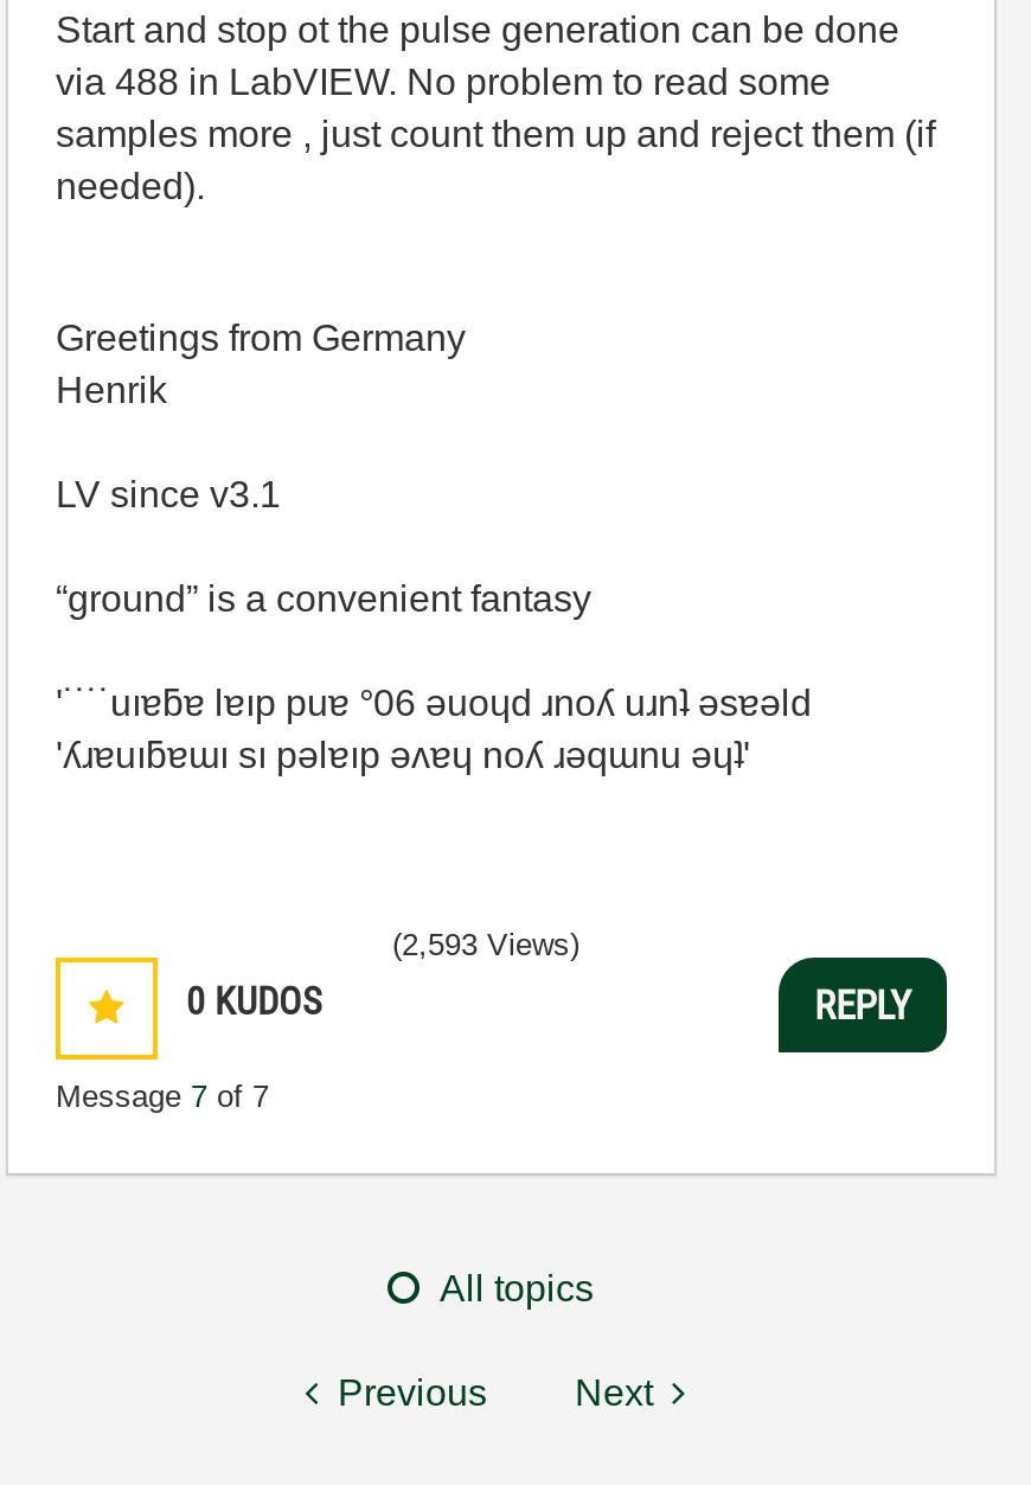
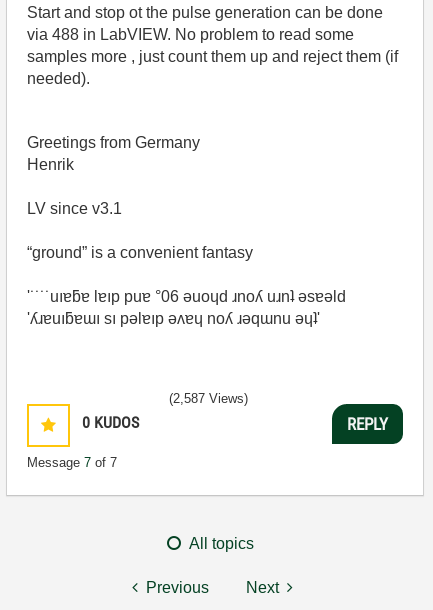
[392,927,579,962] (2,593 Views) -> [169,391,248,406] (2,587 Views)

